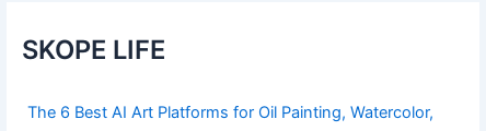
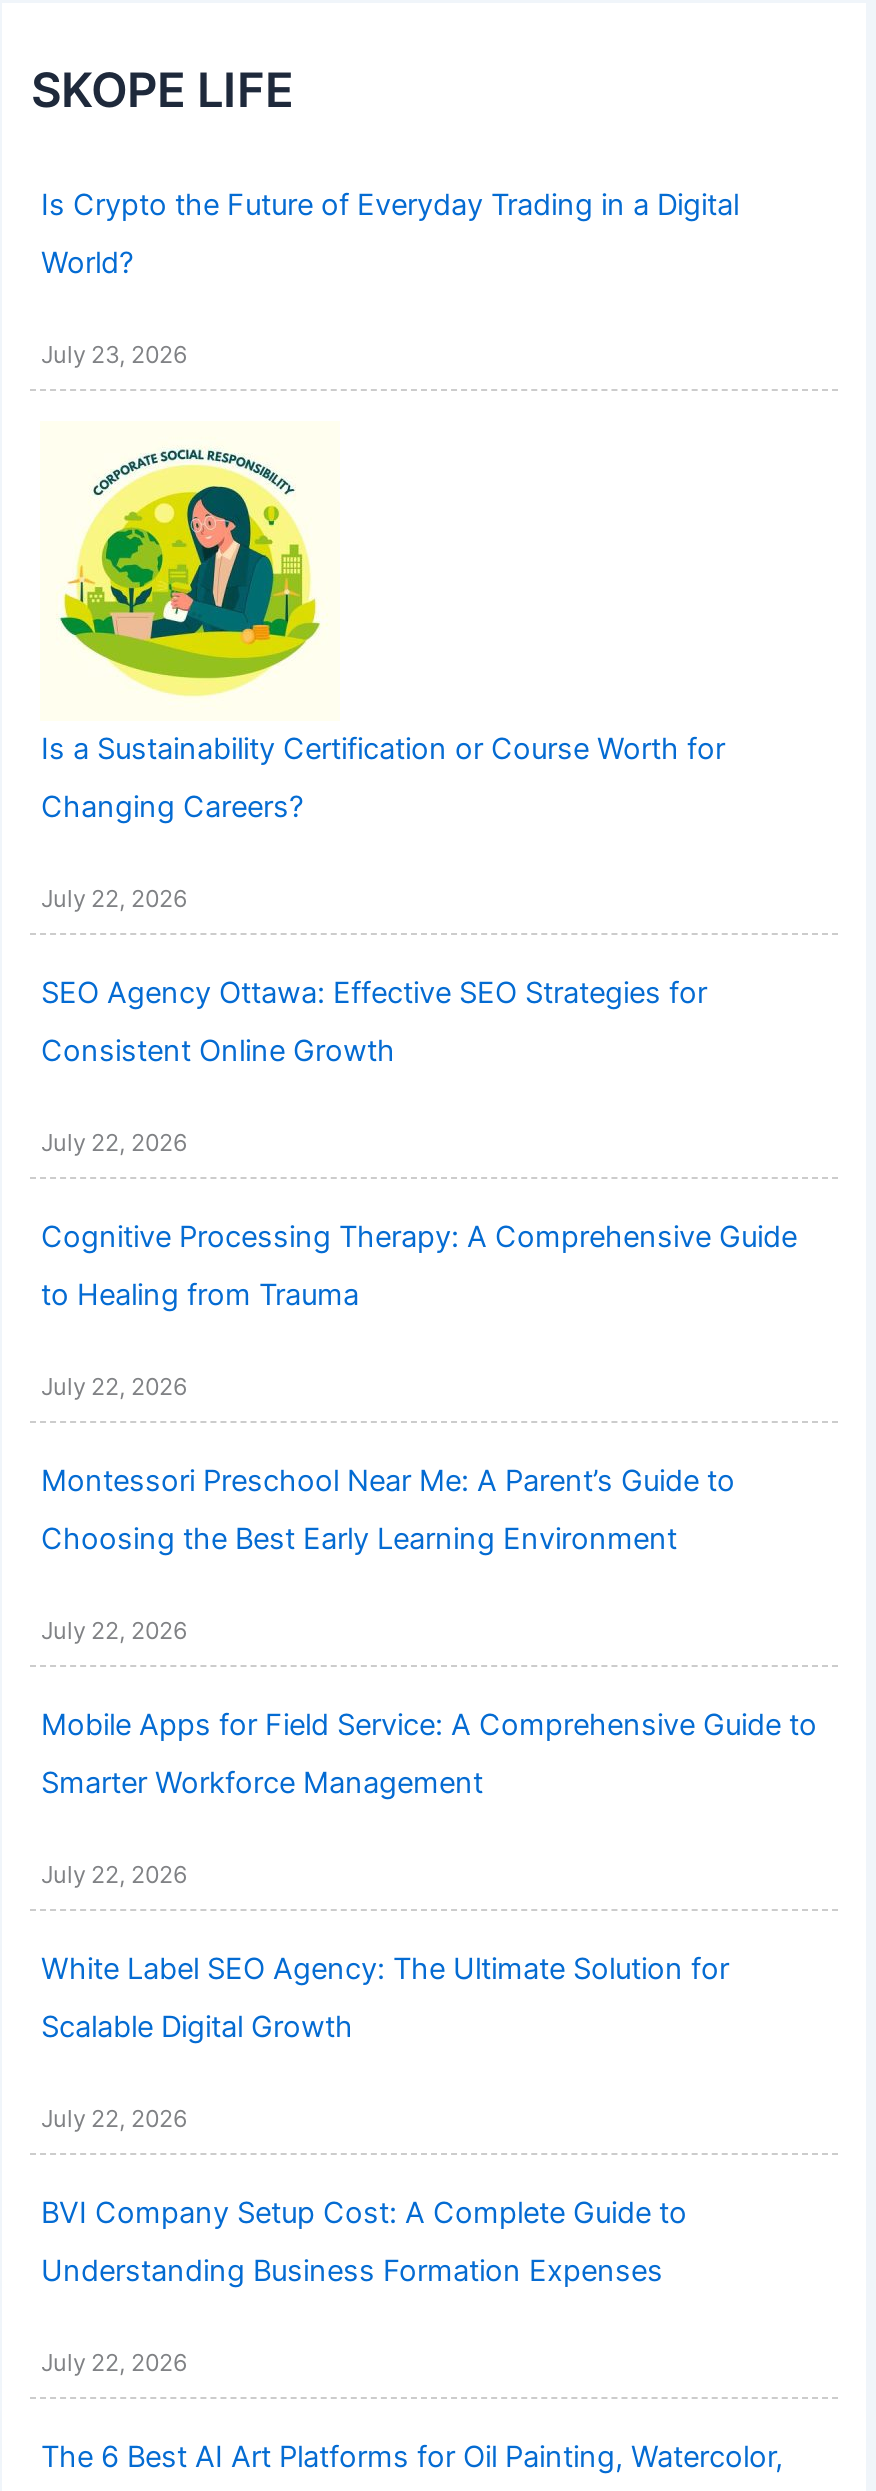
none -> [41,187,739,369] Is Crypto the Future of Everyday Trading in a Digital | World? | July 23, 2026
none -> [41,447,817,2377] [image] | Is a Sustainability Certification or Course Worth for | Changing Careers? | July 22, 2026 | SEO Agency Ottawa: Effective SEO Strategies for | Consistent Online Growth | July 22, 2026 | Cognitive Processing Therapy: A Comprehensive Guide | to Healing from Trauma | July 22, 2026 | Montessori Preschool Near Me: A Parent’s Guide to | Choosing the Best Early Learning Environment | July 22, 2026 | Mobile Apps for Field Service: A Comprehensive Guide to | Smarter Workforce Management | July 22, 2026 | White Label SEO Agency: The Ultimate Solution for | Scalable Digital Growth | July 22, 2026 | BVI Company Setup Cost: A Complete Guide to | Understanding Business Formation Expenses | July 22, 2026

